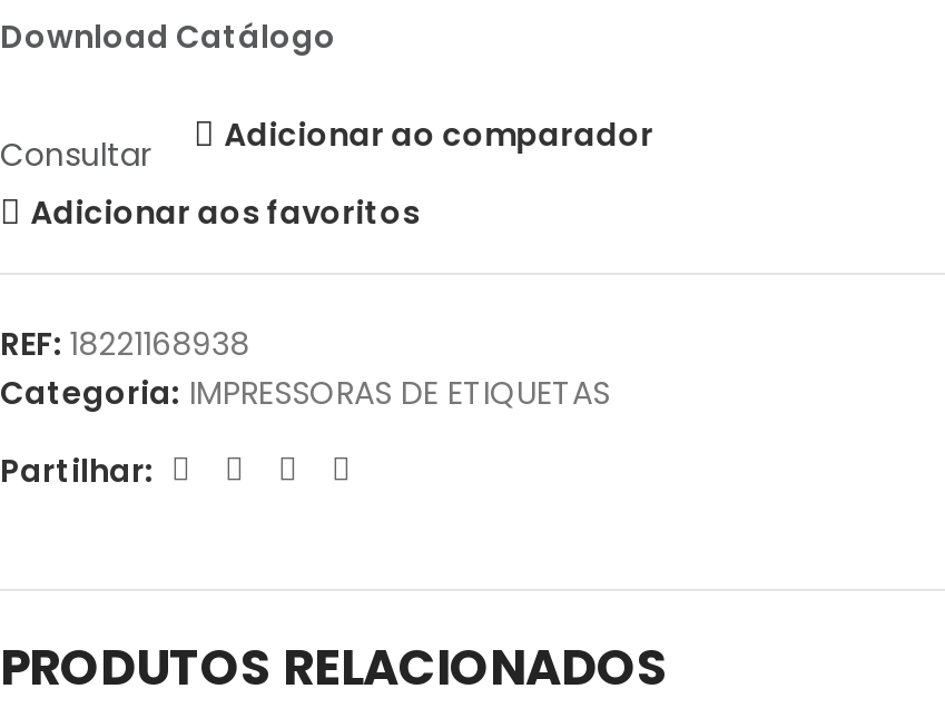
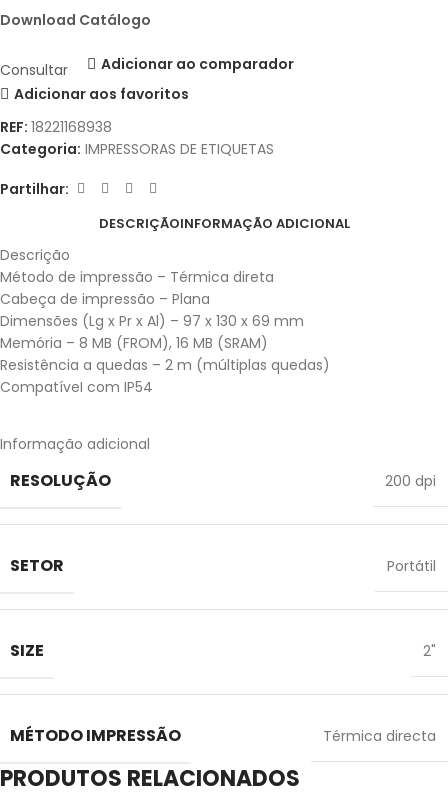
moved [0,323,610,416] -> [0,117,274,159]: REF: 18221168938 | Categoria: IMPRESSORAS DE ETIQUETAS
moved [0,448,154,493] -> [0,179,69,199]: Partilhar:
none -> [0,214,436,492] DESCRIÇÃOINFORMAÇÃO ADICIONAL | Descrição | Método de impressão – Térmica direta | Cabeça de impressão – Plana | Dimensões (Lg x Pr x Al) – 97 x 130 x 69 mm | Memória – 8 MB (FROM), 16 MB (SRAM) | Resistência a quedas – 2 m (múltiplas quedas) | CompatíveI com IP54 | Informação adicional | RESOLUÇÃO | 200 dpi
none -> [10,554,436,577] SETOR | Portátil
none -> [10,639,436,662] SIZE | 2"
none -> [10,724,436,747] MÉTODO IMPRESSÃO | Térmica directa

